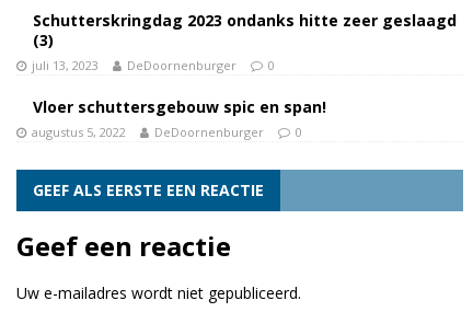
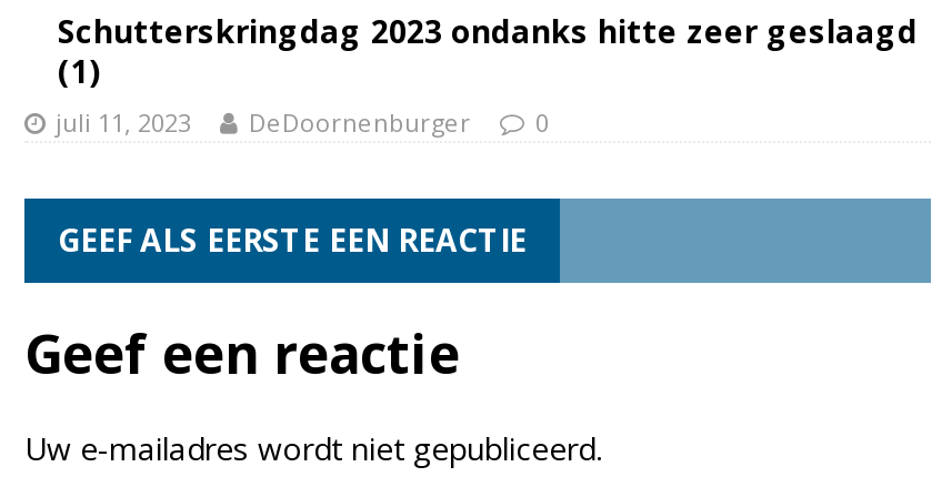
[32,30,326,140] (3) | juli 13, 2023 | DeDoornenburger | 0 | Vloer schuttersgebouw spic en span! | augustus 5, 2022 -> [56,51,191,139] (1) | juli 11, 2023

